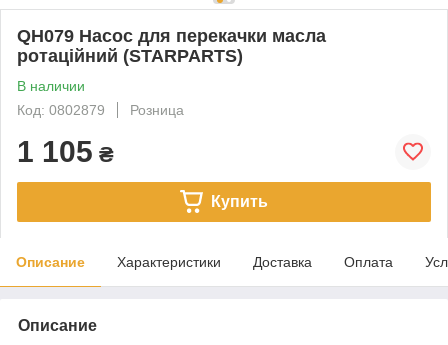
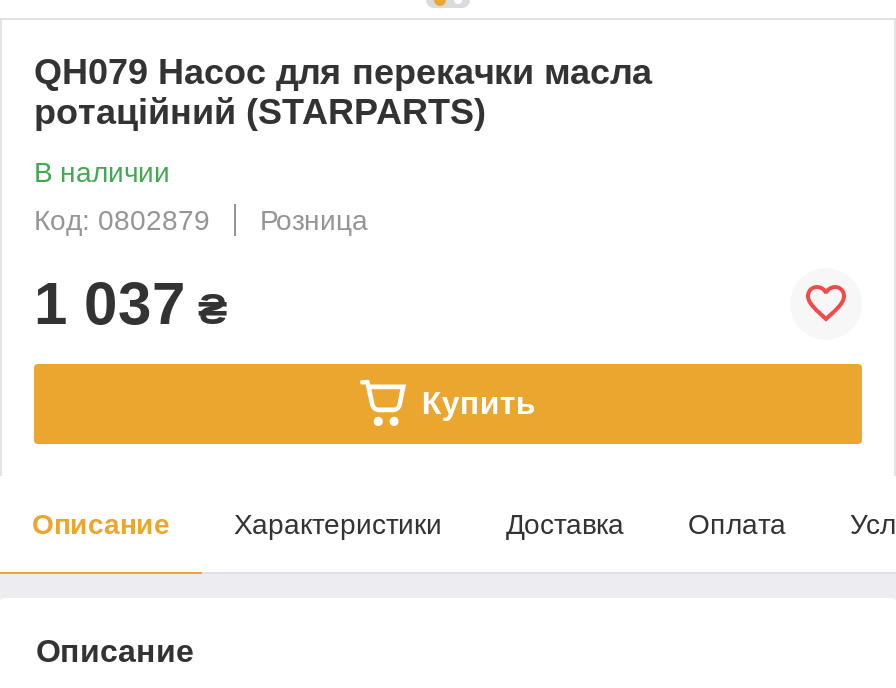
[17,135,114,168] 1 105 ₴ -> [34,270,228,336] 1 037 ₴

